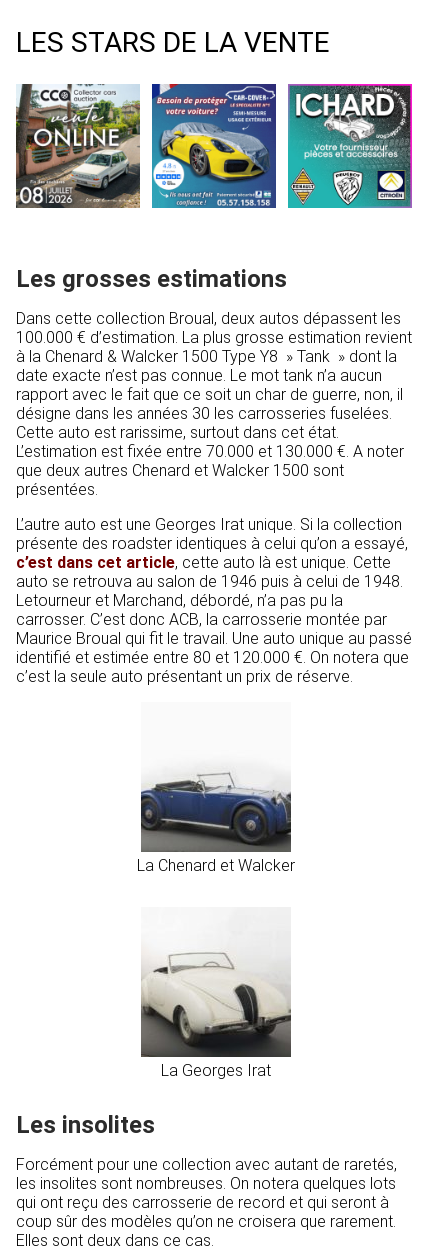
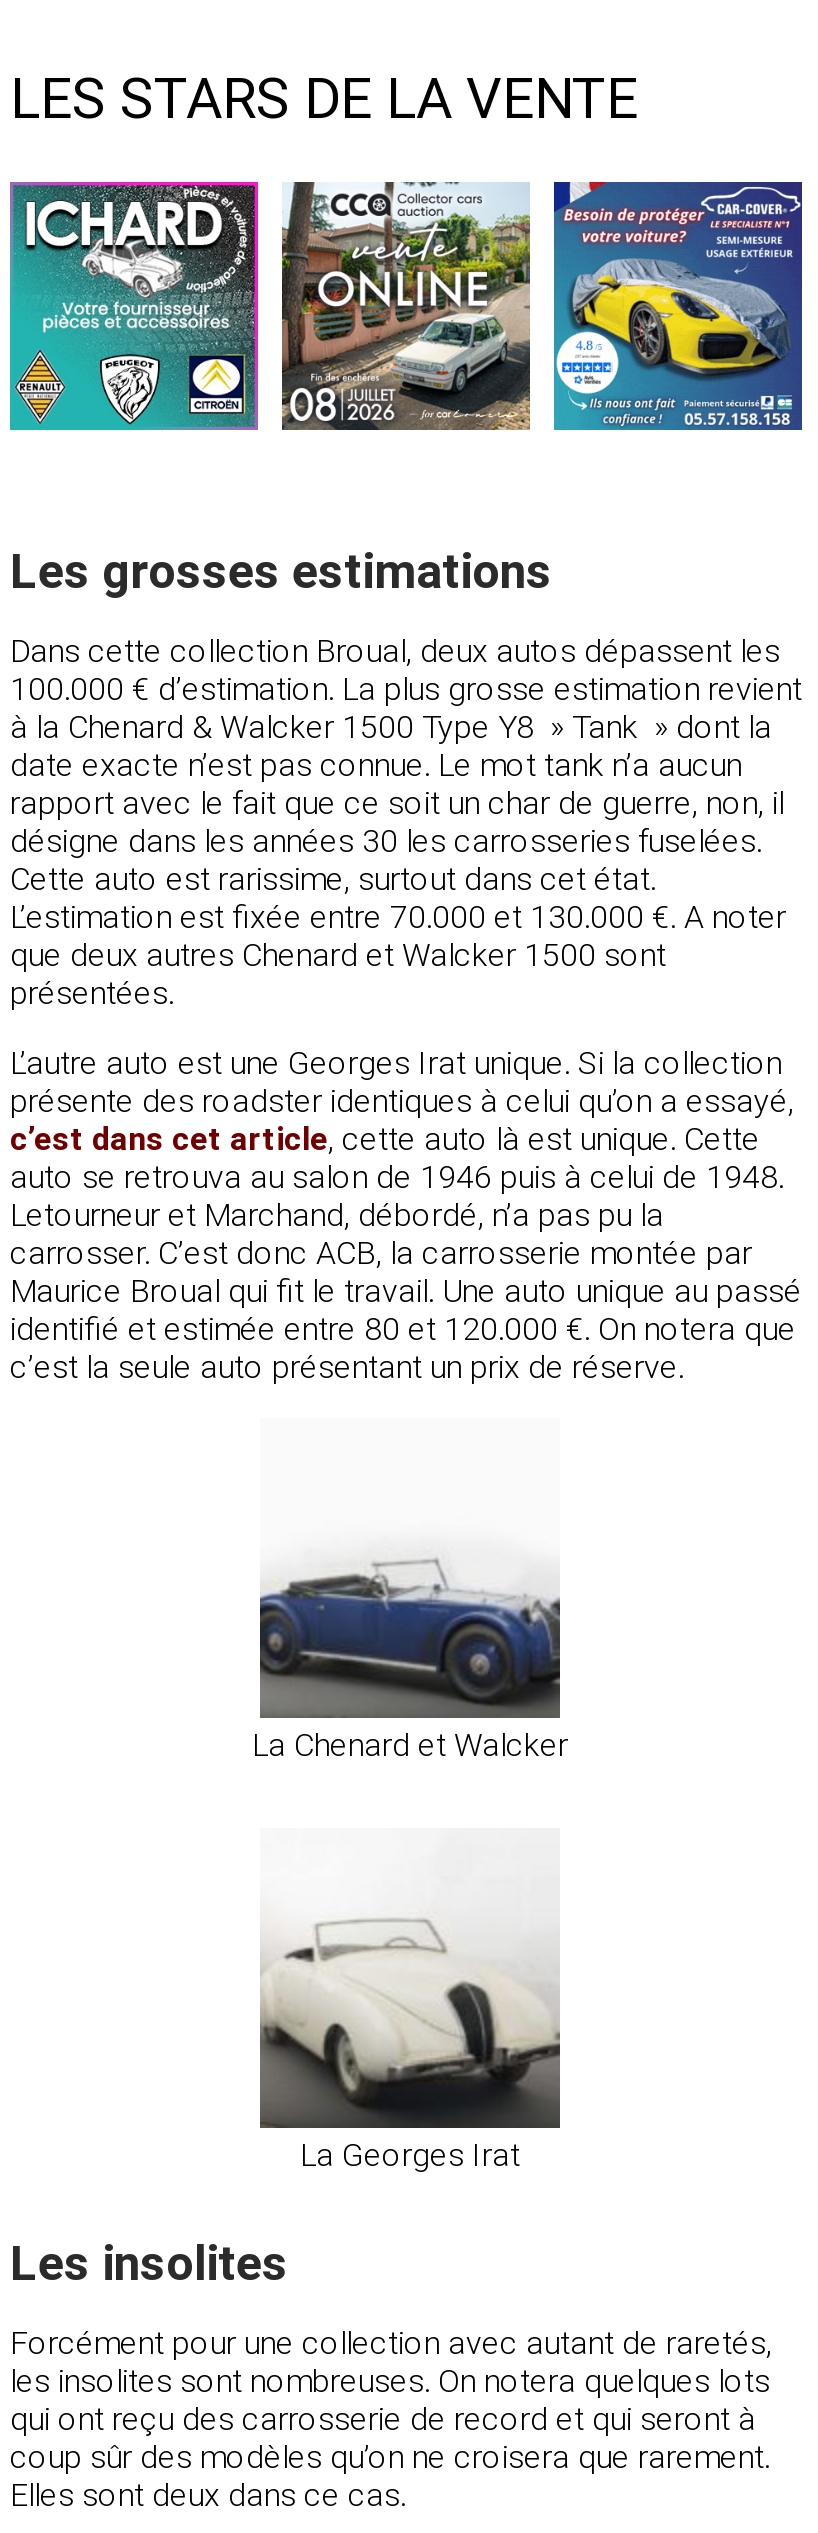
[15,83,141,209] [image] -> [8,180,260,432] [image]
[151,83,277,209] [image] -> [280,180,532,432] [image]
[287,83,413,209] [image] -> [552,180,804,432] [image]

